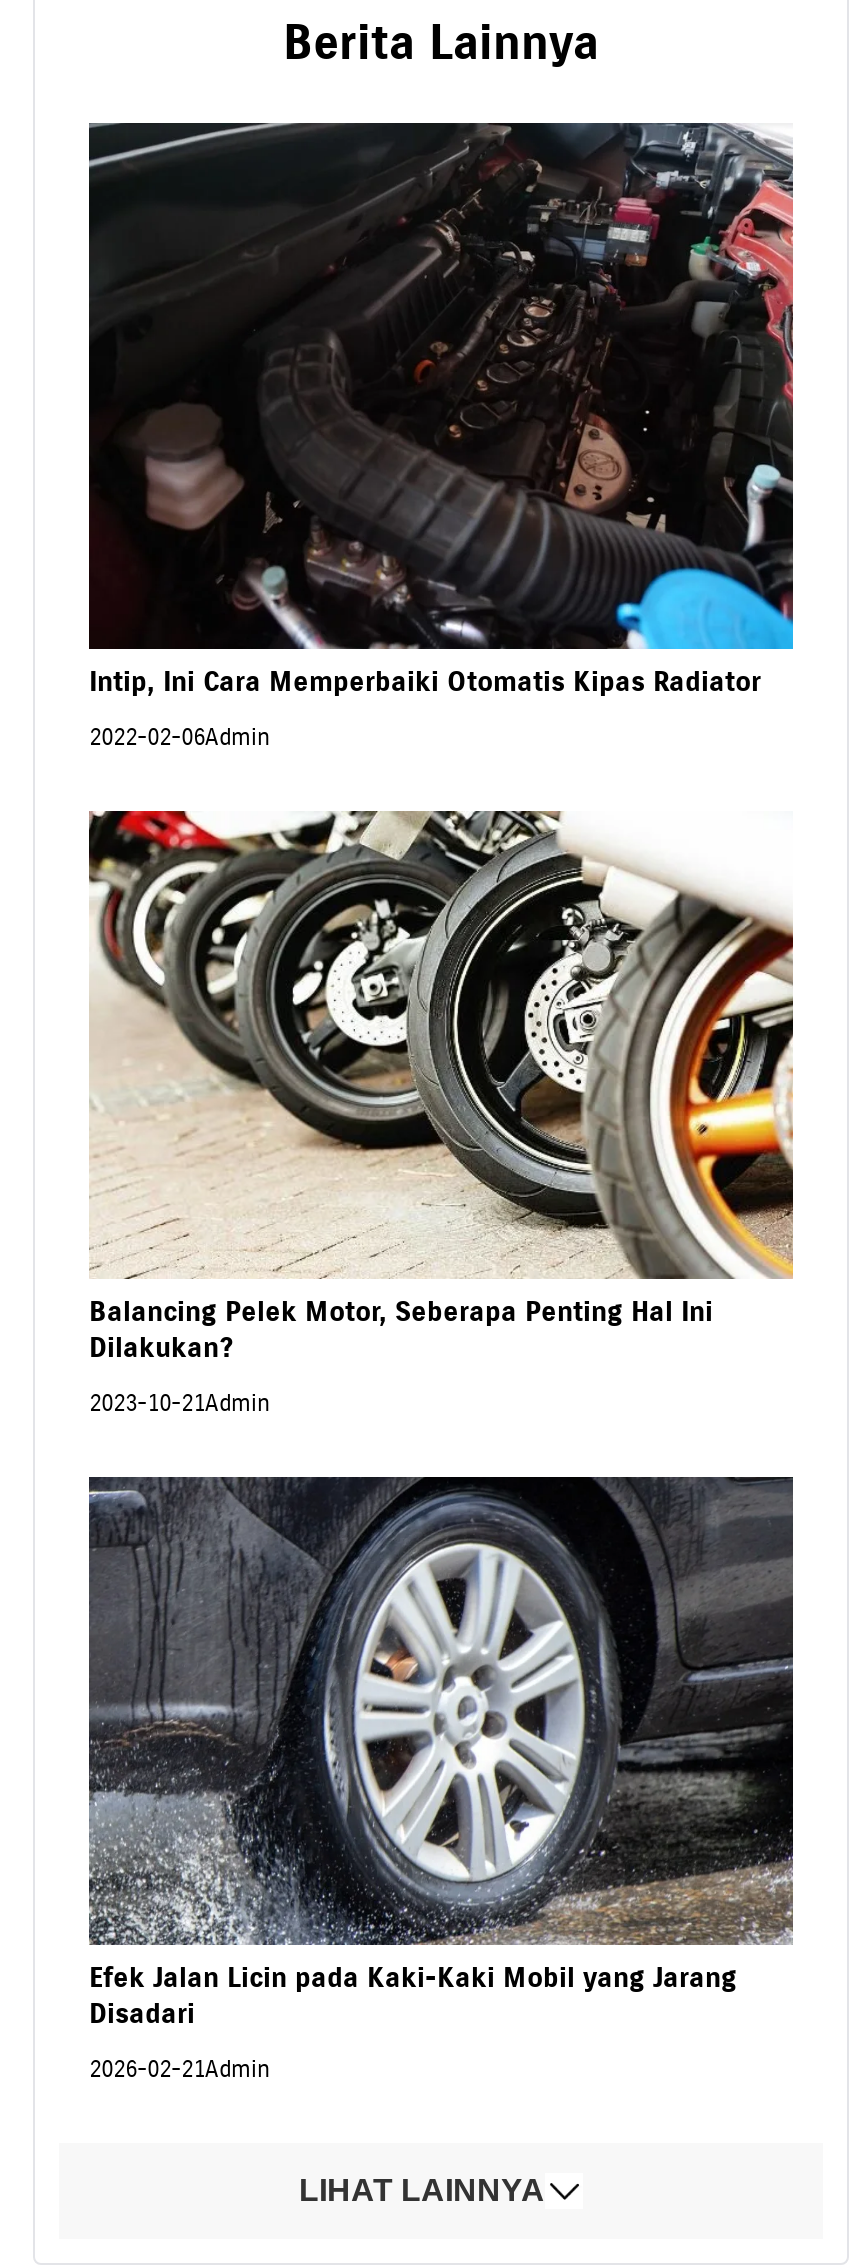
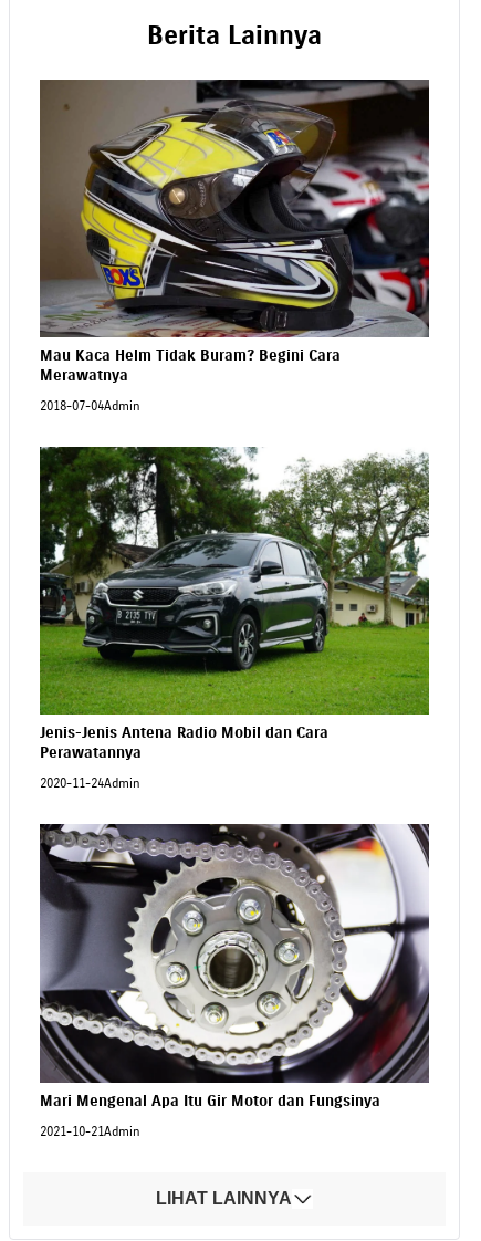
[89,121,795,699] [image] | Intip, Ini Cara Memperbaiki Otomatis Kipas Radiator -> [39,79,430,385] [image] | Mau Kaca Helm Tidak Buram? Begini Cara | Merawatnya
[89,721,271,751] 2022-02-06Admin -> [40,397,140,414] 2018-07-04Admin
[89,809,795,1364] [image] | Balancing Pelek Motor, Seberapa Penting Hal Ini | Dilakukan? -> [39,446,430,762] [image] | Jenis-Jenis Antena Radio Mobil dan Cara | Perawatannya
[89,1386,271,1416] 2023-10-21Admin -> [40,774,140,791] 2020-11-24Admin
[89,1475,795,2031] [image] | Efek Jalan Licin pada Kaki-Kaki Mobil yang Jarang | Disadari -> [40,823,430,1111] [image] | Mari Mengenal Apa Itu Gir Motor dan Fungsinya
[89,2053,271,2083] 2026-02-21Admin -> [40,1123,140,1140] 2021-10-21Admin

